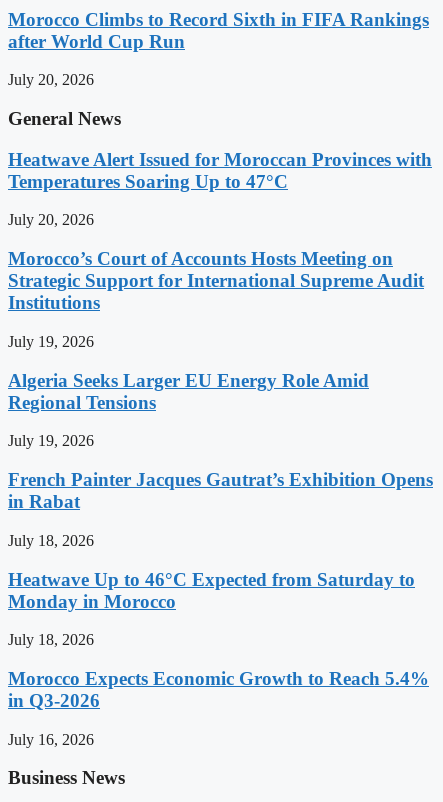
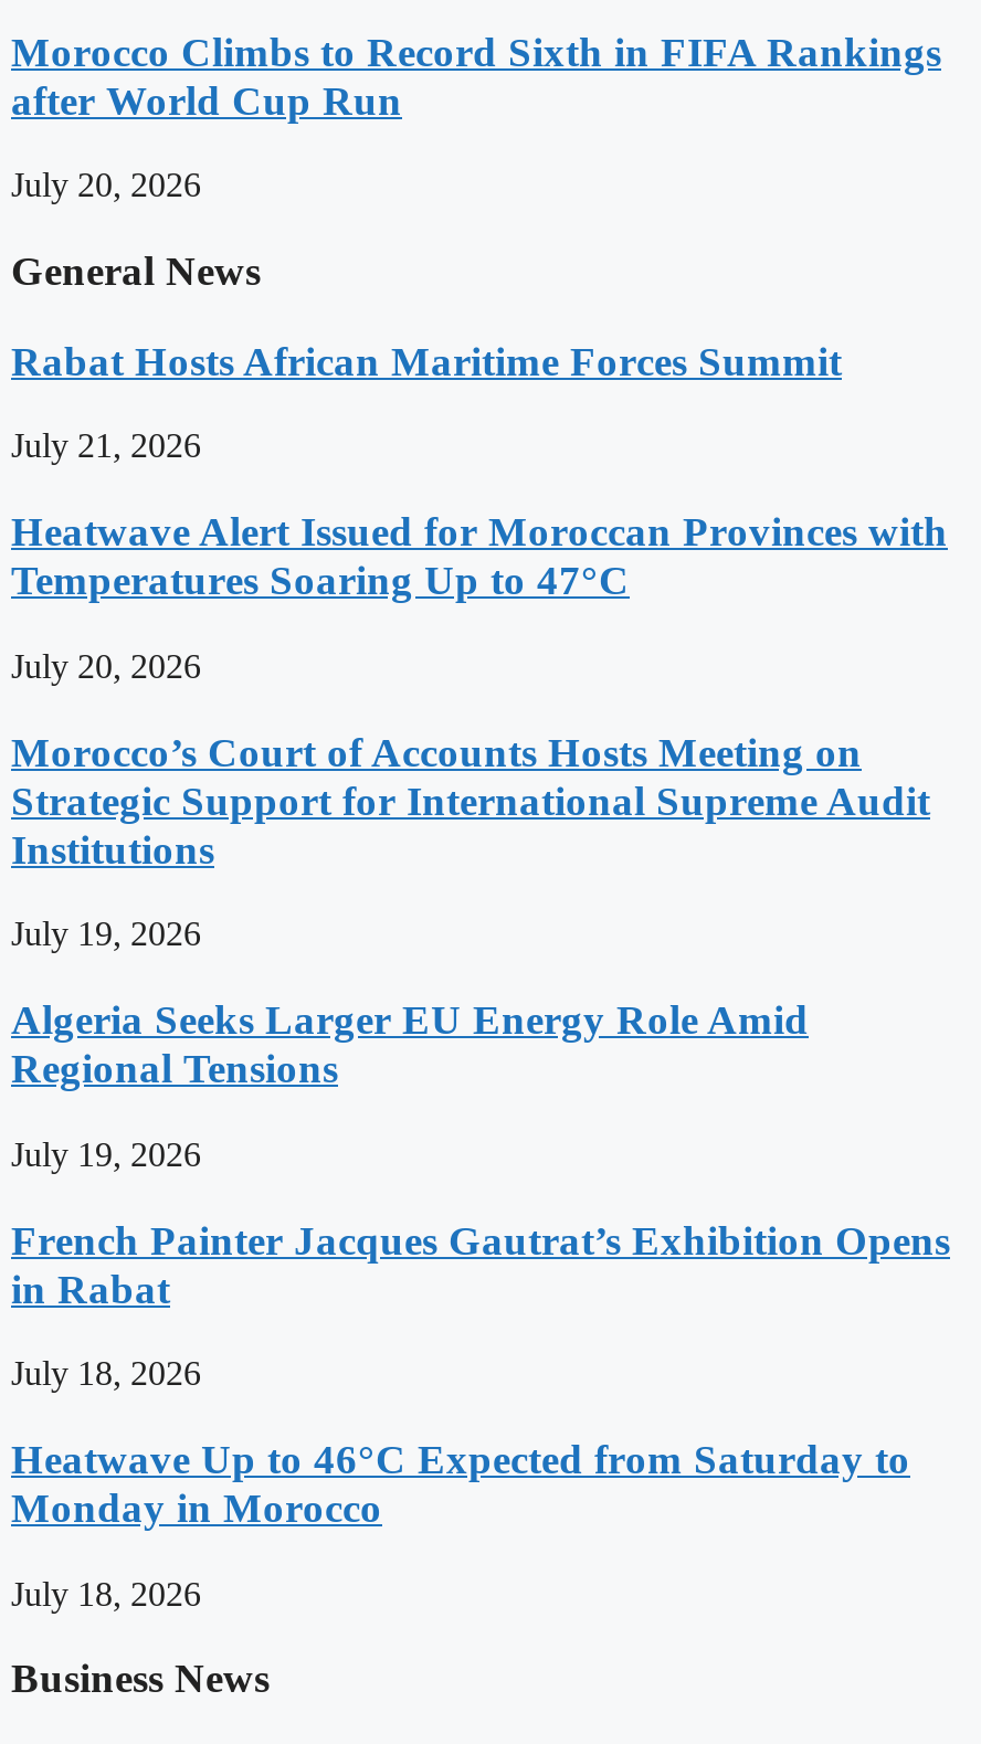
none -> [11,338,842,465] Rabat Hosts African Maritime Forces Summit | July 21, 2026
moved [8,149,433,648] -> [11,509,950,1612]: Heatwave Alert Issued for Moroccan Provinces with | Temperatures Soaring Up to 47°C | July 20, 2026 | ... | Monday in Morocco | July 18, 2026
[8,668,429,748] Morocco Expects Economic Growth to Reach 5.4% | in Q3-2026 | July 16, 2026 -> none

